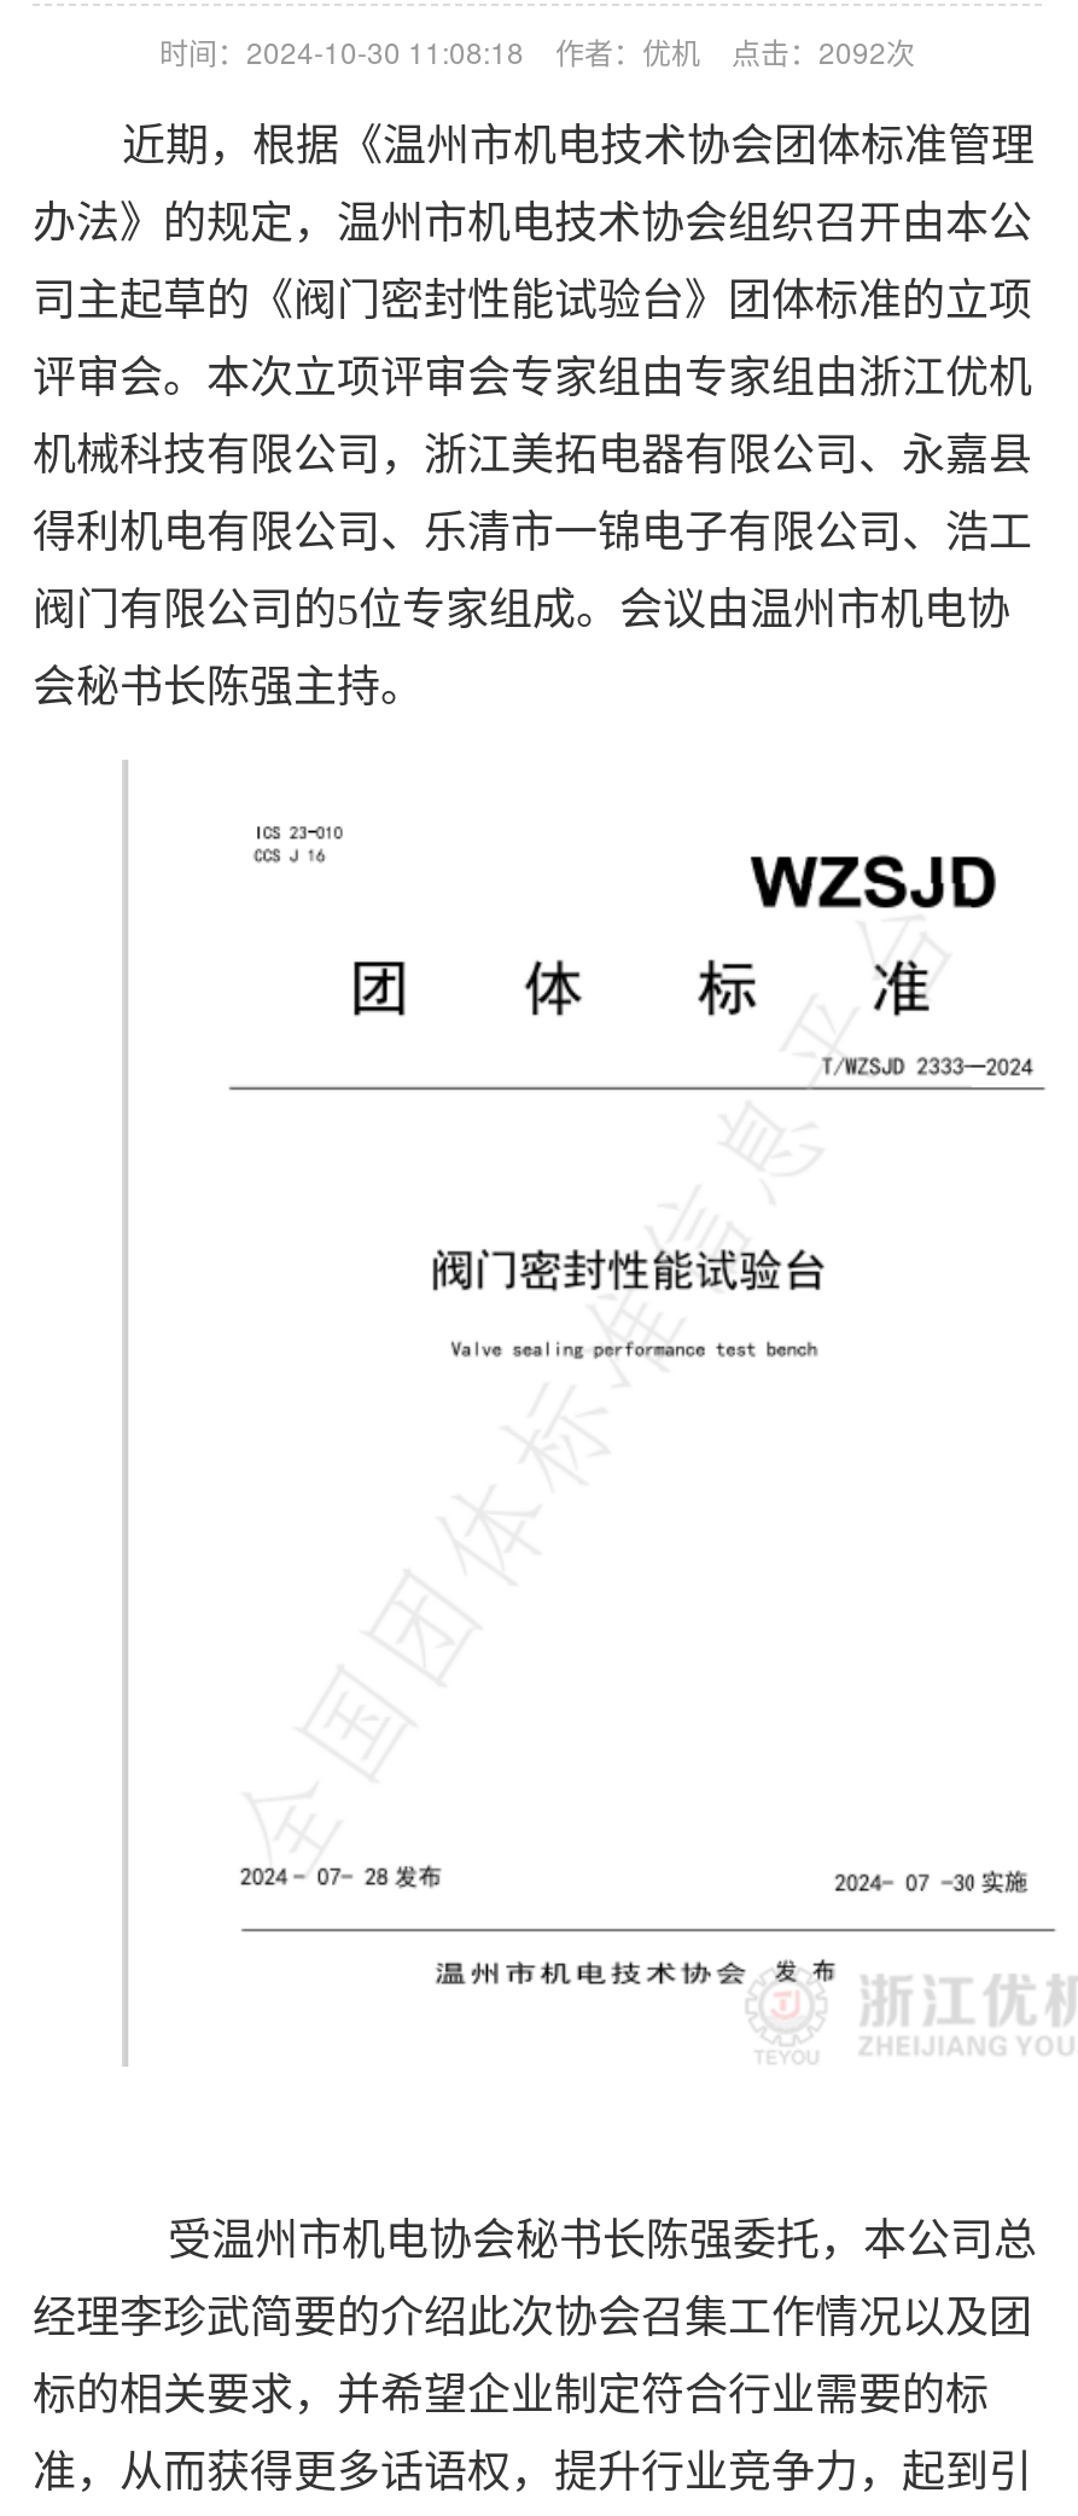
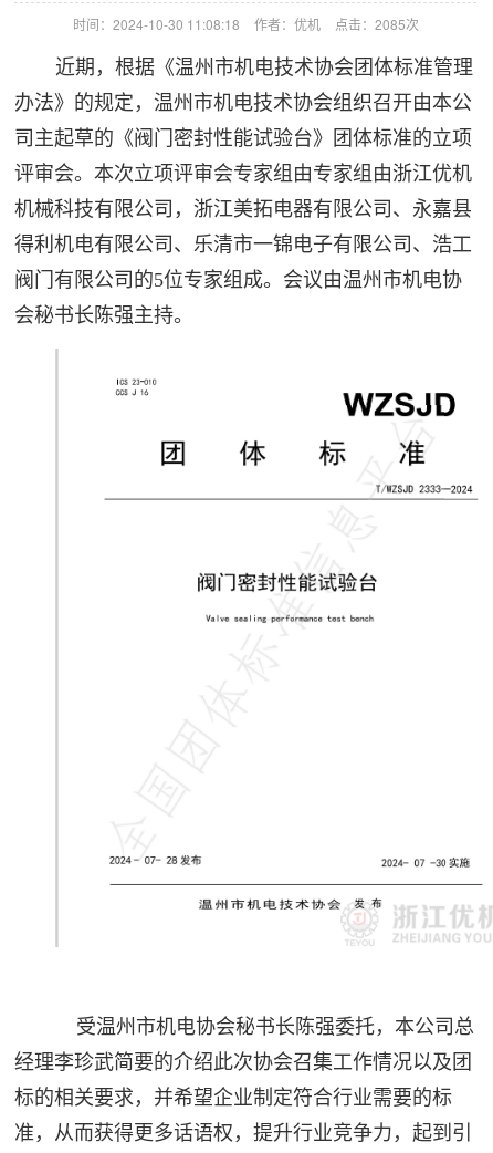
[159,30,915,71] 时间：2024-10-30 11:08:18 作者：优机 点击：2092次 -> [72,14,418,33] 时间：2024-10-30 11:08:18 作者：优机 点击：2085次

